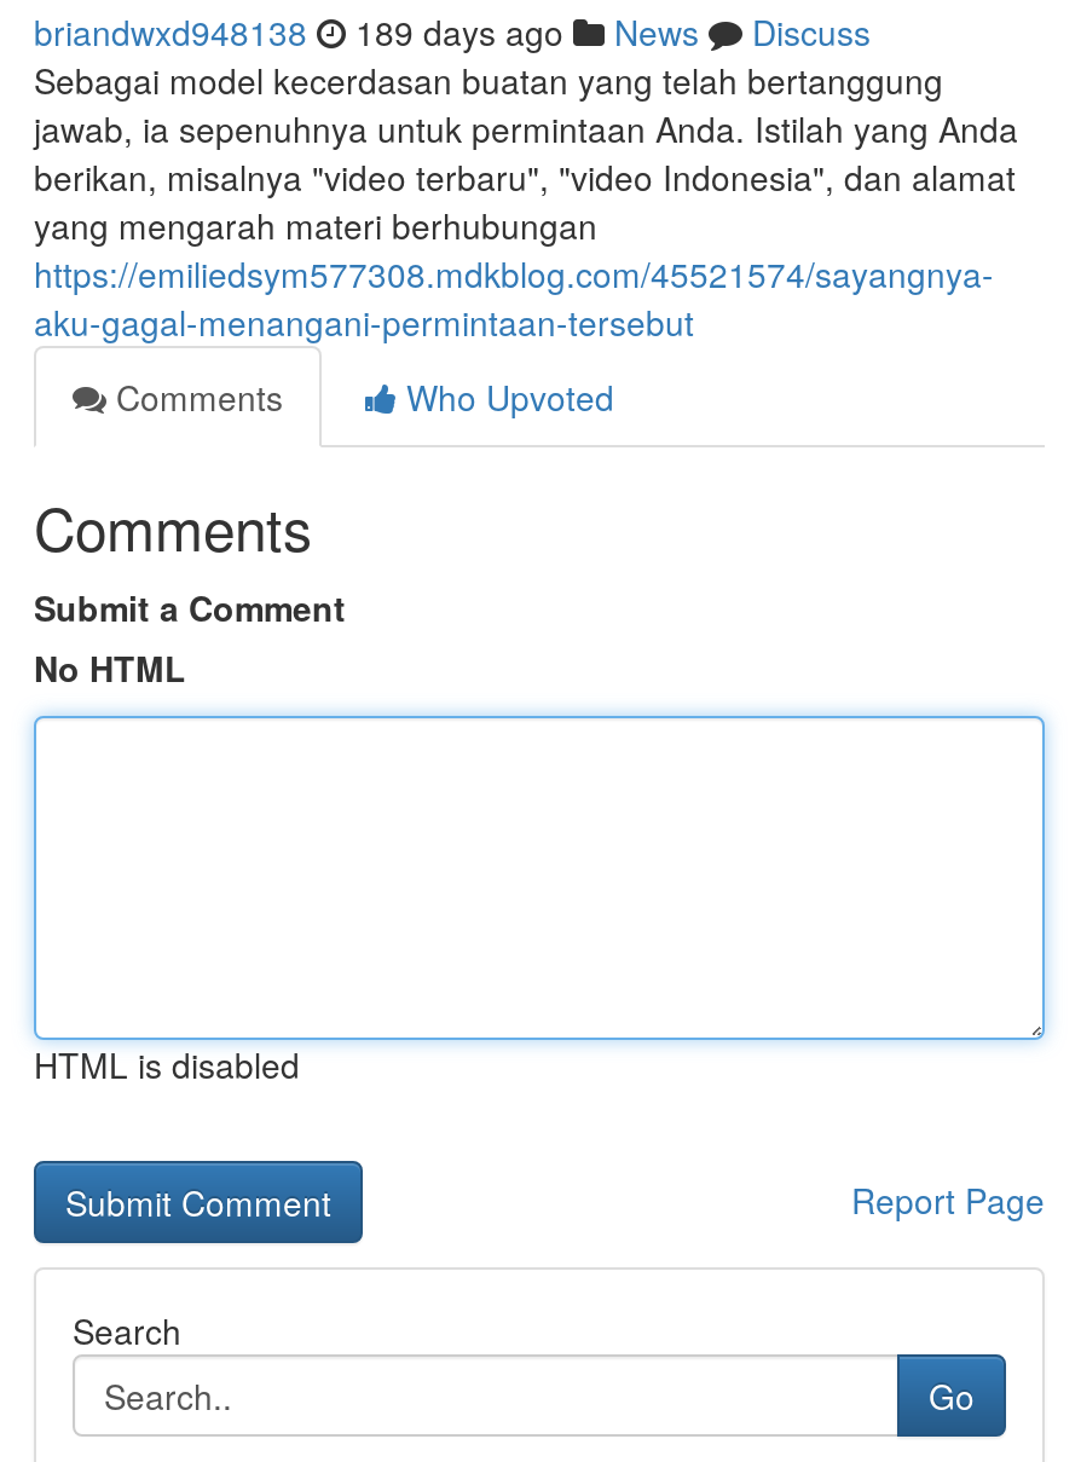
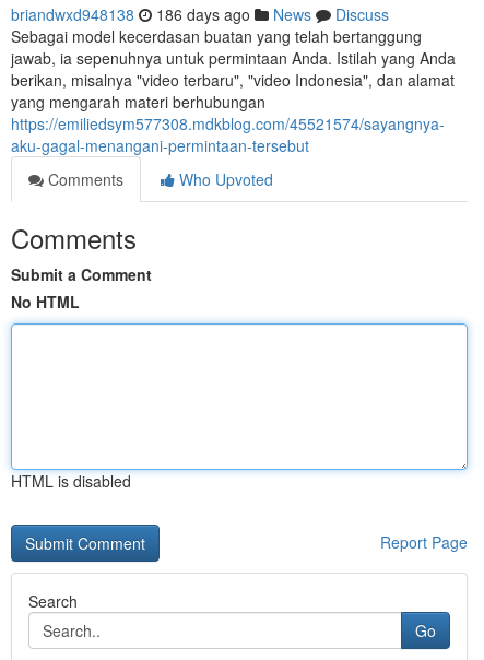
[34,7,871,56] briandwxd948138 189 days ago News Discuss -> [11,3,389,25] briandwxd948138 186 days ago News Discuss

